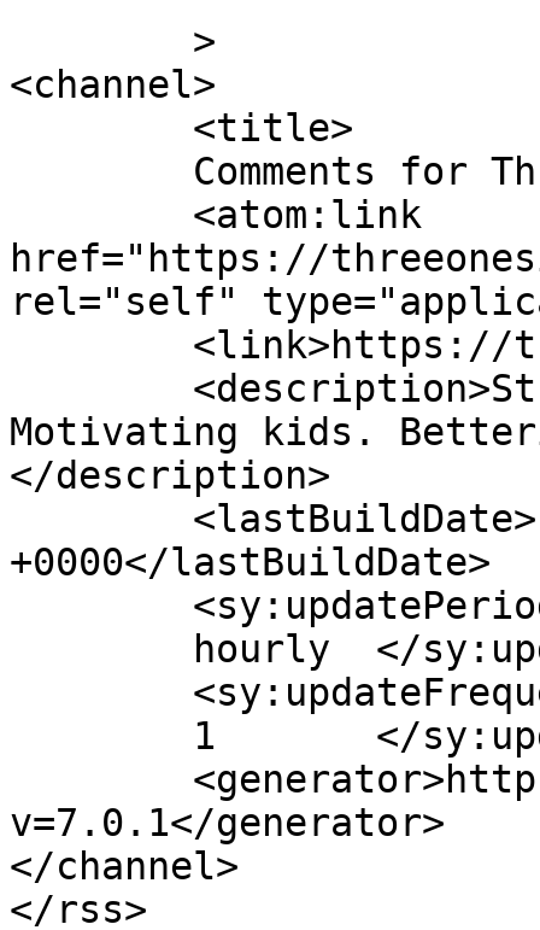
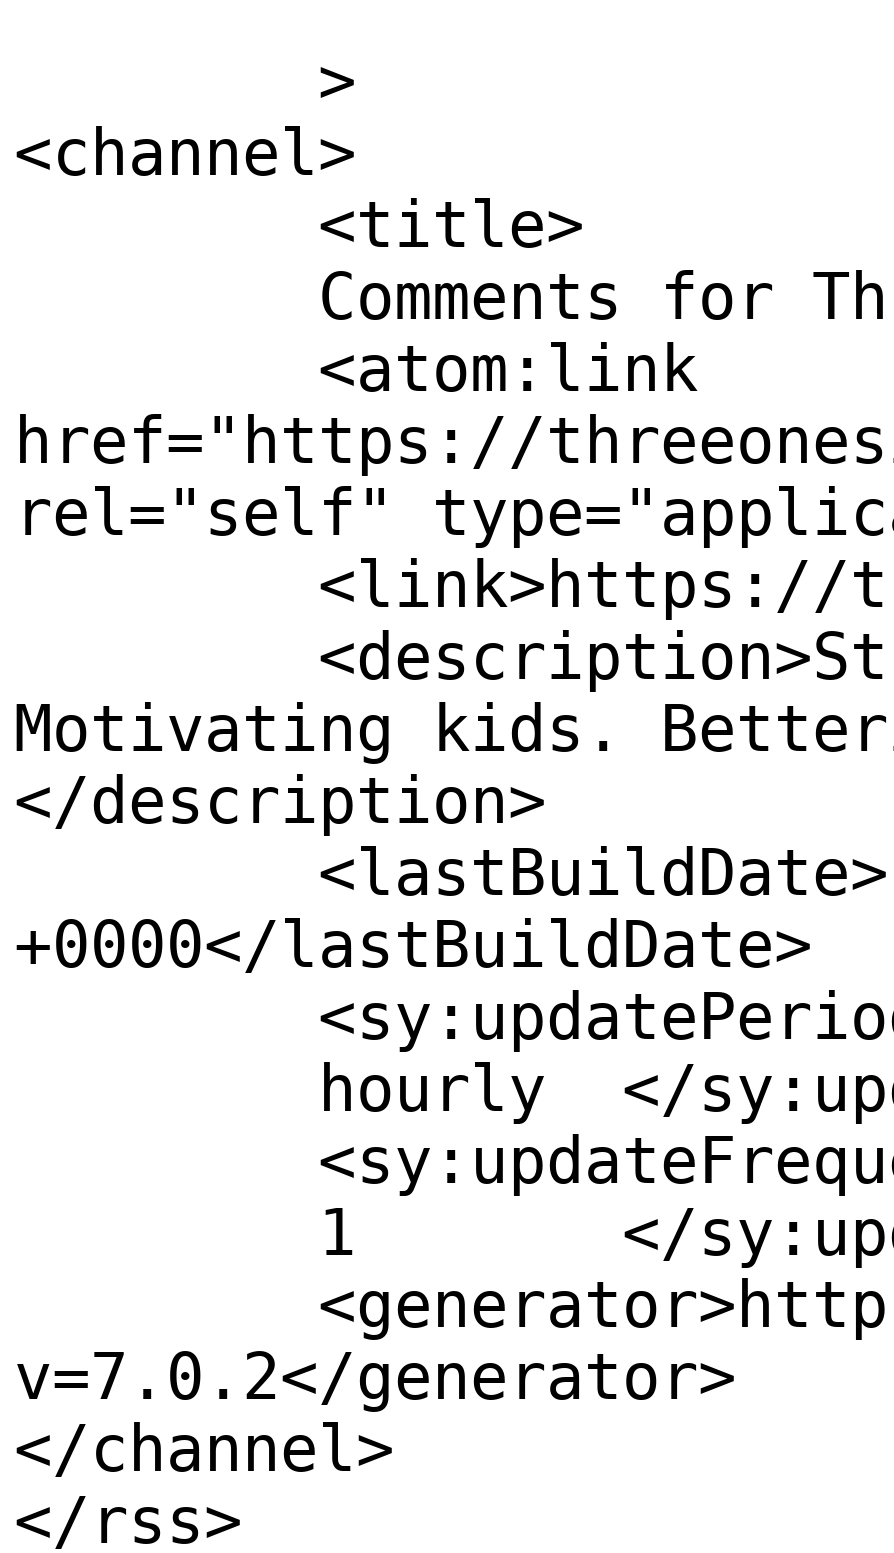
[10,801,445,844] v=7.0.1</generator> -> [14,1341,736,1413] v=7.0.2</generator>

